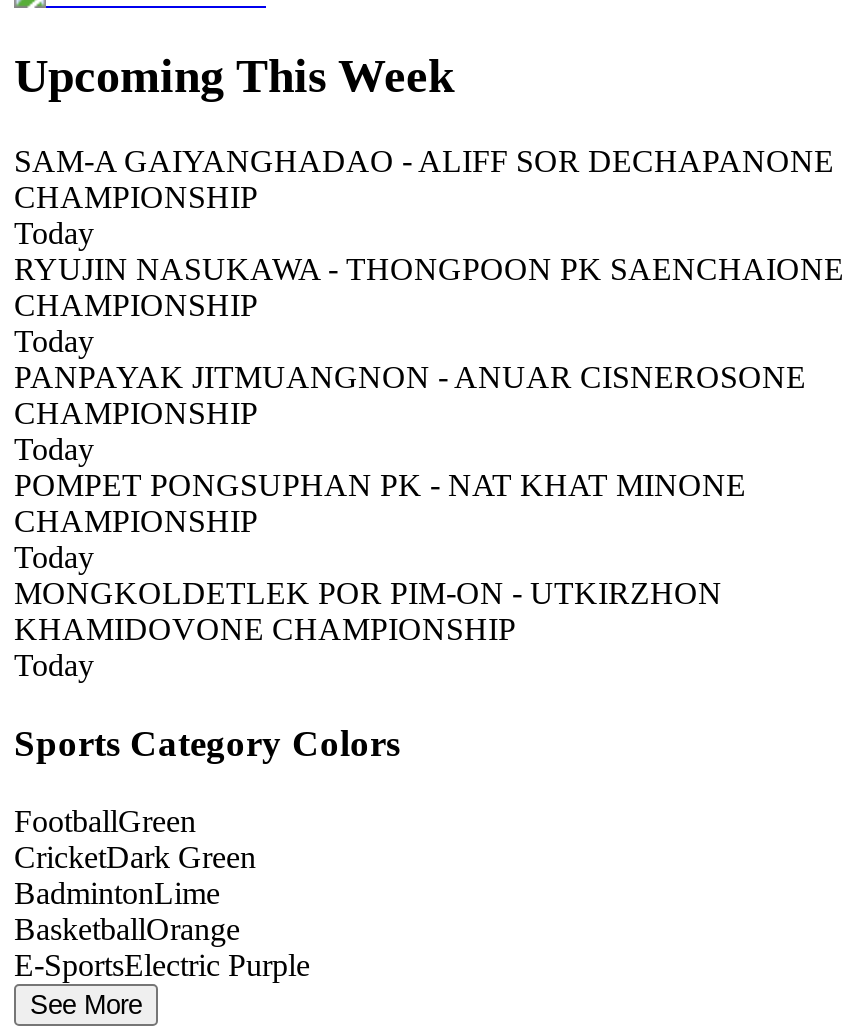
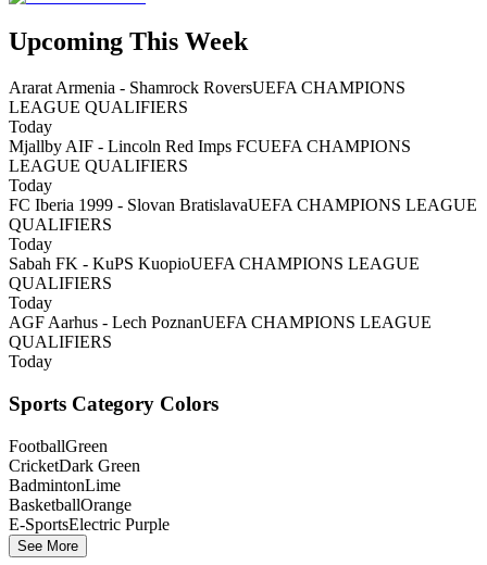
[14,145,834,215] SAM-A GAIYANGHADAO - ALIFF SOR DECHAPANONE | CHAMPIONSHIP -> [9,79,405,117] Ararat Armenia - Shamrock RoversUEFA CHAMPIONS | LEAGUE QUALIFIERS
[14,253,844,323] RYUJIN NASUKAWA - THONGPOON PK SAENCHAIONE | CHAMPIONSHIP -> [9,137,411,175] Mjallby AIF - Lincoln Red Imps FCUEFA CHAMPIONS | LEAGUE QUALIFIERS
[14,361,806,431] PANPAYAK JITMUANGNON - ANUAR CISNEROSONE | CHAMPIONSHIP -> [9,196,477,234] FC Iberia 1999 - Slovan BratislavaUEFA CHAMPIONS LEAGUE | QUALIFIERS
[14,469,746,539] POMPET PONGSUPHAN PK - NAT KHAT MINONE | CHAMPIONSHIP -> [9,255,420,293] Sabah FK - KuPS KuopioUEFA CHAMPIONS LEAGUE | QUALIFIERS
[14,577,722,647] MONGKOLDETLEK POR PIM-ON - UTKIRZHON | KHAMIDOVONE CHAMPIONSHIP -> [9,313,432,351] AGF Aarhus - Lech PoznanUEFA CHAMPIONS LEAGUE | QUALIFIERS

